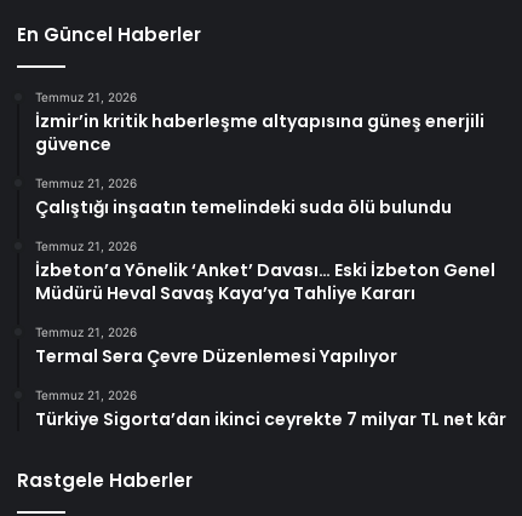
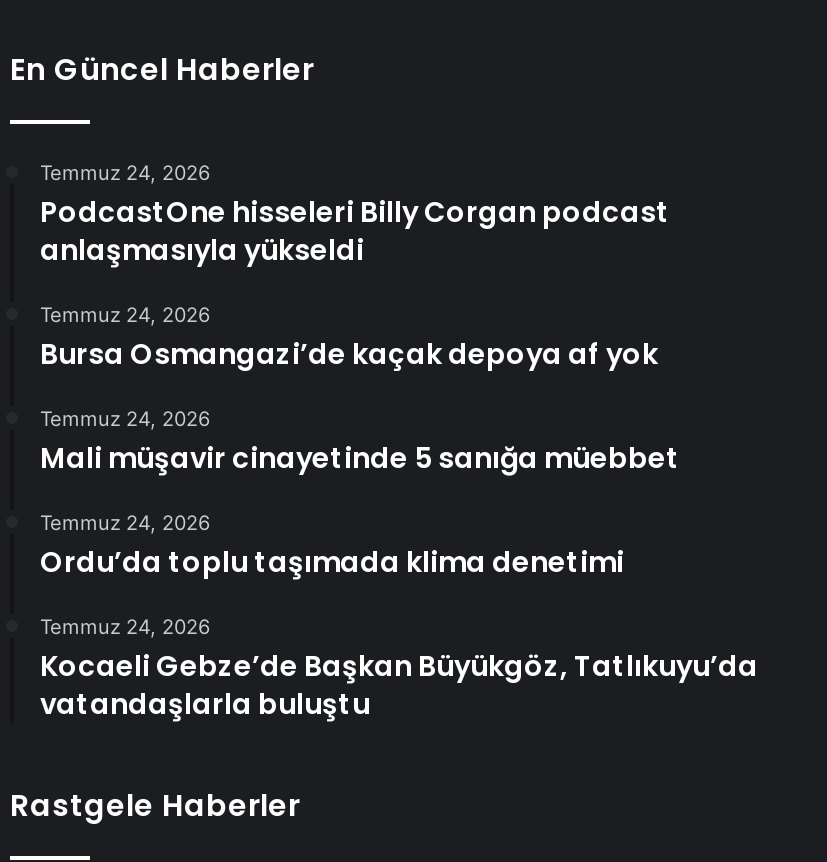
[35,89,484,156] Temmuz 21, 2026 | İzmir’in kritik haberleşme altyapısına güneş enerjili | güvence -> [40,159,670,269] Temmuz 24, 2026 | PodcastOne hisseleri Billy Corgan podcast | anlaşmasıyla yükseldi
[35,175,452,219] Temmuz 21, 2026 | Çalıştığı inşaatın temelindeki suda ölü bulundu -> [40,301,658,373] Temmuz 24, 2026 | Bursa Osmangazi’de kaçak depoya af yok
[35,238,495,305] Temmuz 21, 2026 | İzbeton’a Yönelik ‘Anket’ Davası… Eski İzbeton Genel | Müdürü Heval Savaş Kaya’ya Tahliye Kararı -> [40,405,680,477] Temmuz 24, 2026 | Mali müşavir cinayetinde 5 sanığa müebbet
[35,324,397,368] Temmuz 21, 2026 | Termal Sera Çevre Düzenlemesi Yapılıyor -> [40,509,624,581] Temmuz 24, 2026 | Ordu’da toplu taşımada klima denetimi
[35,387,506,431] Temmuz 21, 2026 | Türkiye Sigorta’dan ikinci ceyrekte 7 milyar TL net kâr -> [40,613,758,723] Temmuz 24, 2026 | Kocaeli Gebze’de Başkan Büyükgöz, Tatlıkuyu’da | vatandaşlarla buluştu

